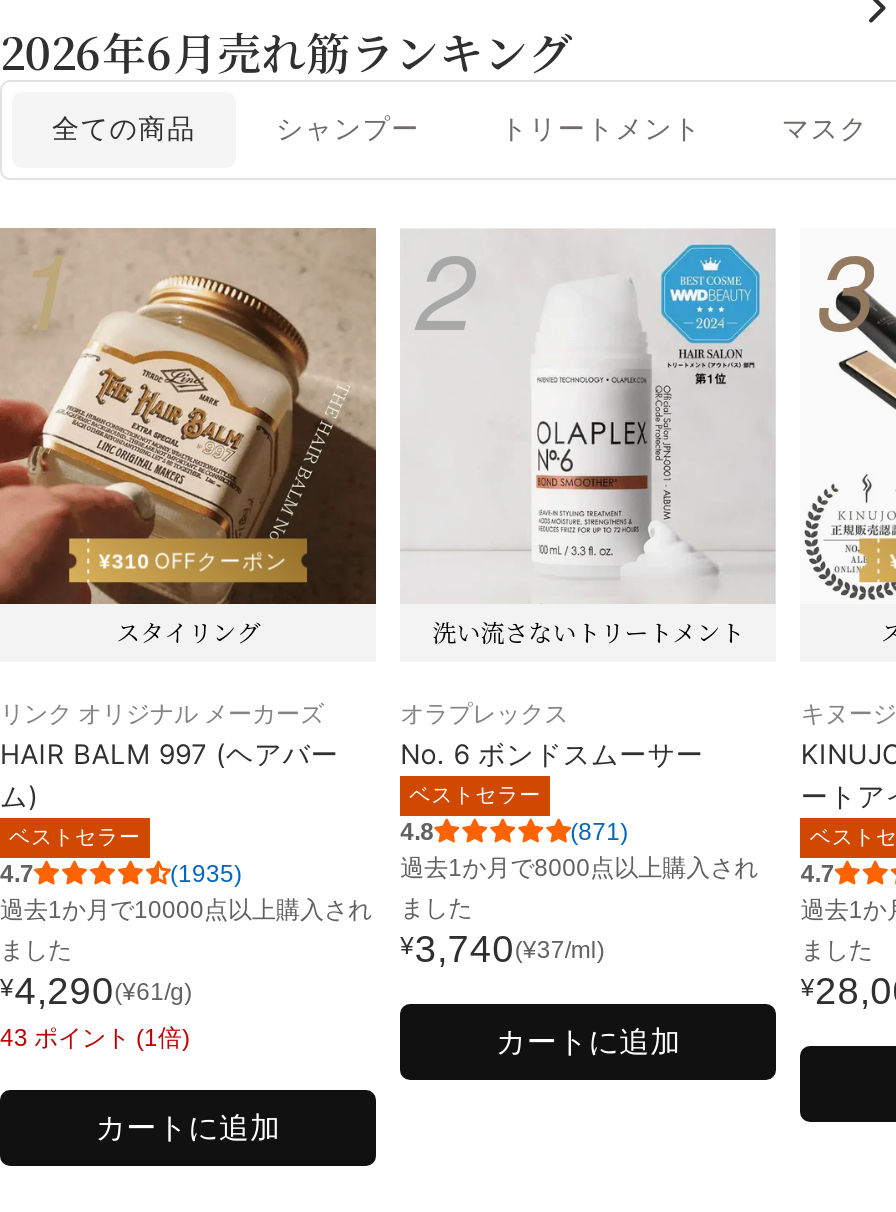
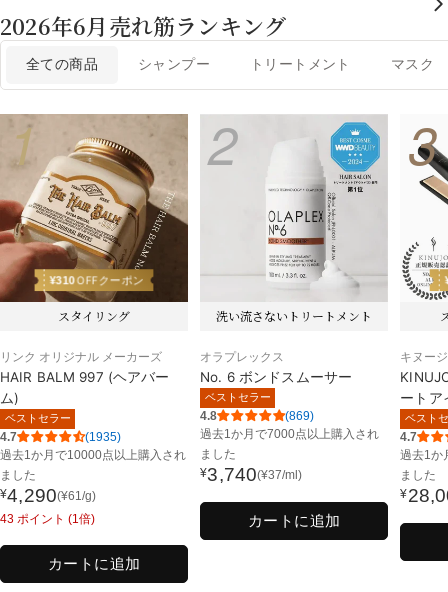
[570,817,628,845] (871) -> [285,409,314,423] (869)
[400,853,758,881] 過去1か月で8000点以上購入され -> [200,427,379,441] 過去1か月で7000点以上購入され

